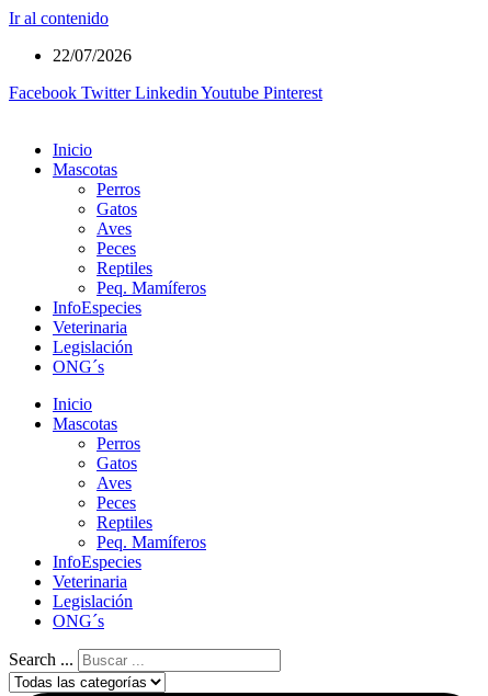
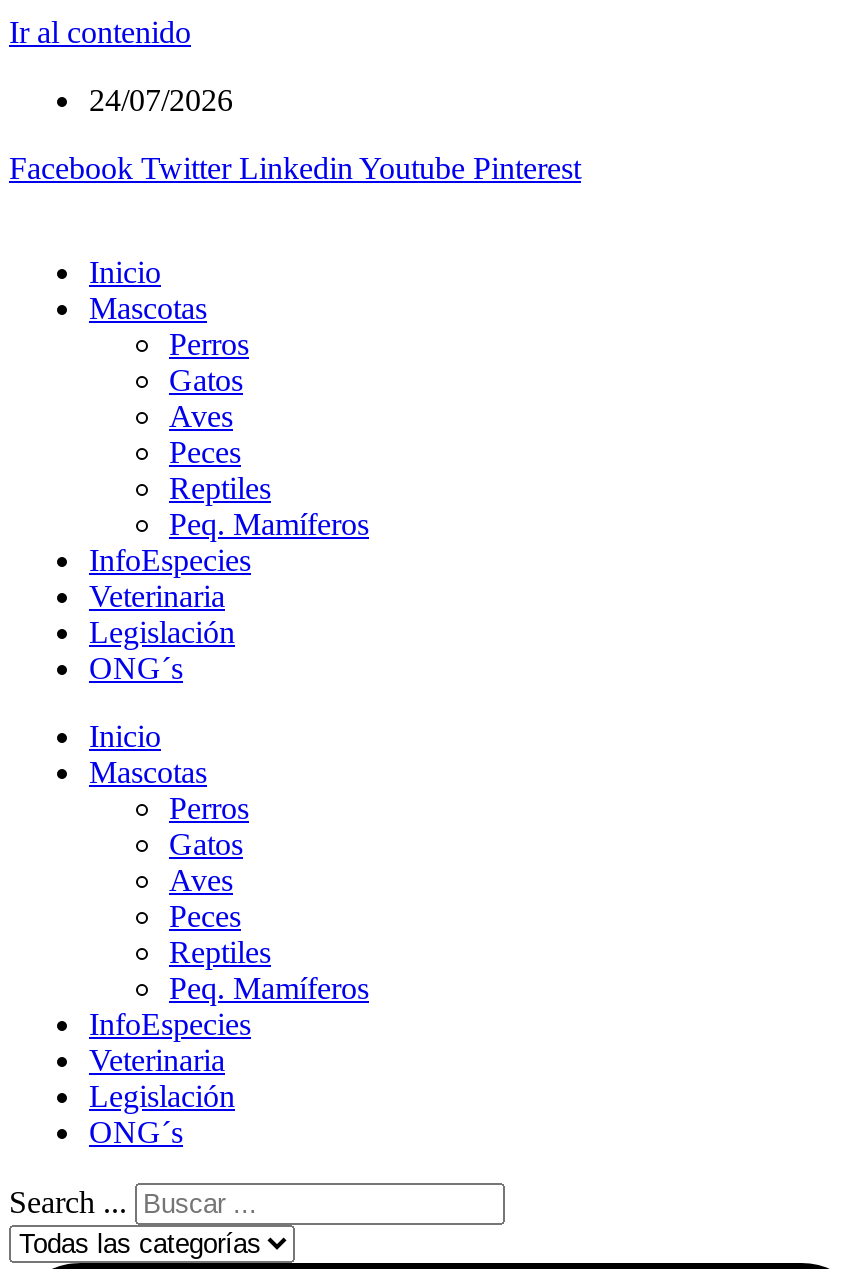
[53,46,132,65] 22/07/2026 -> [89,83,233,117] 24/07/2026

